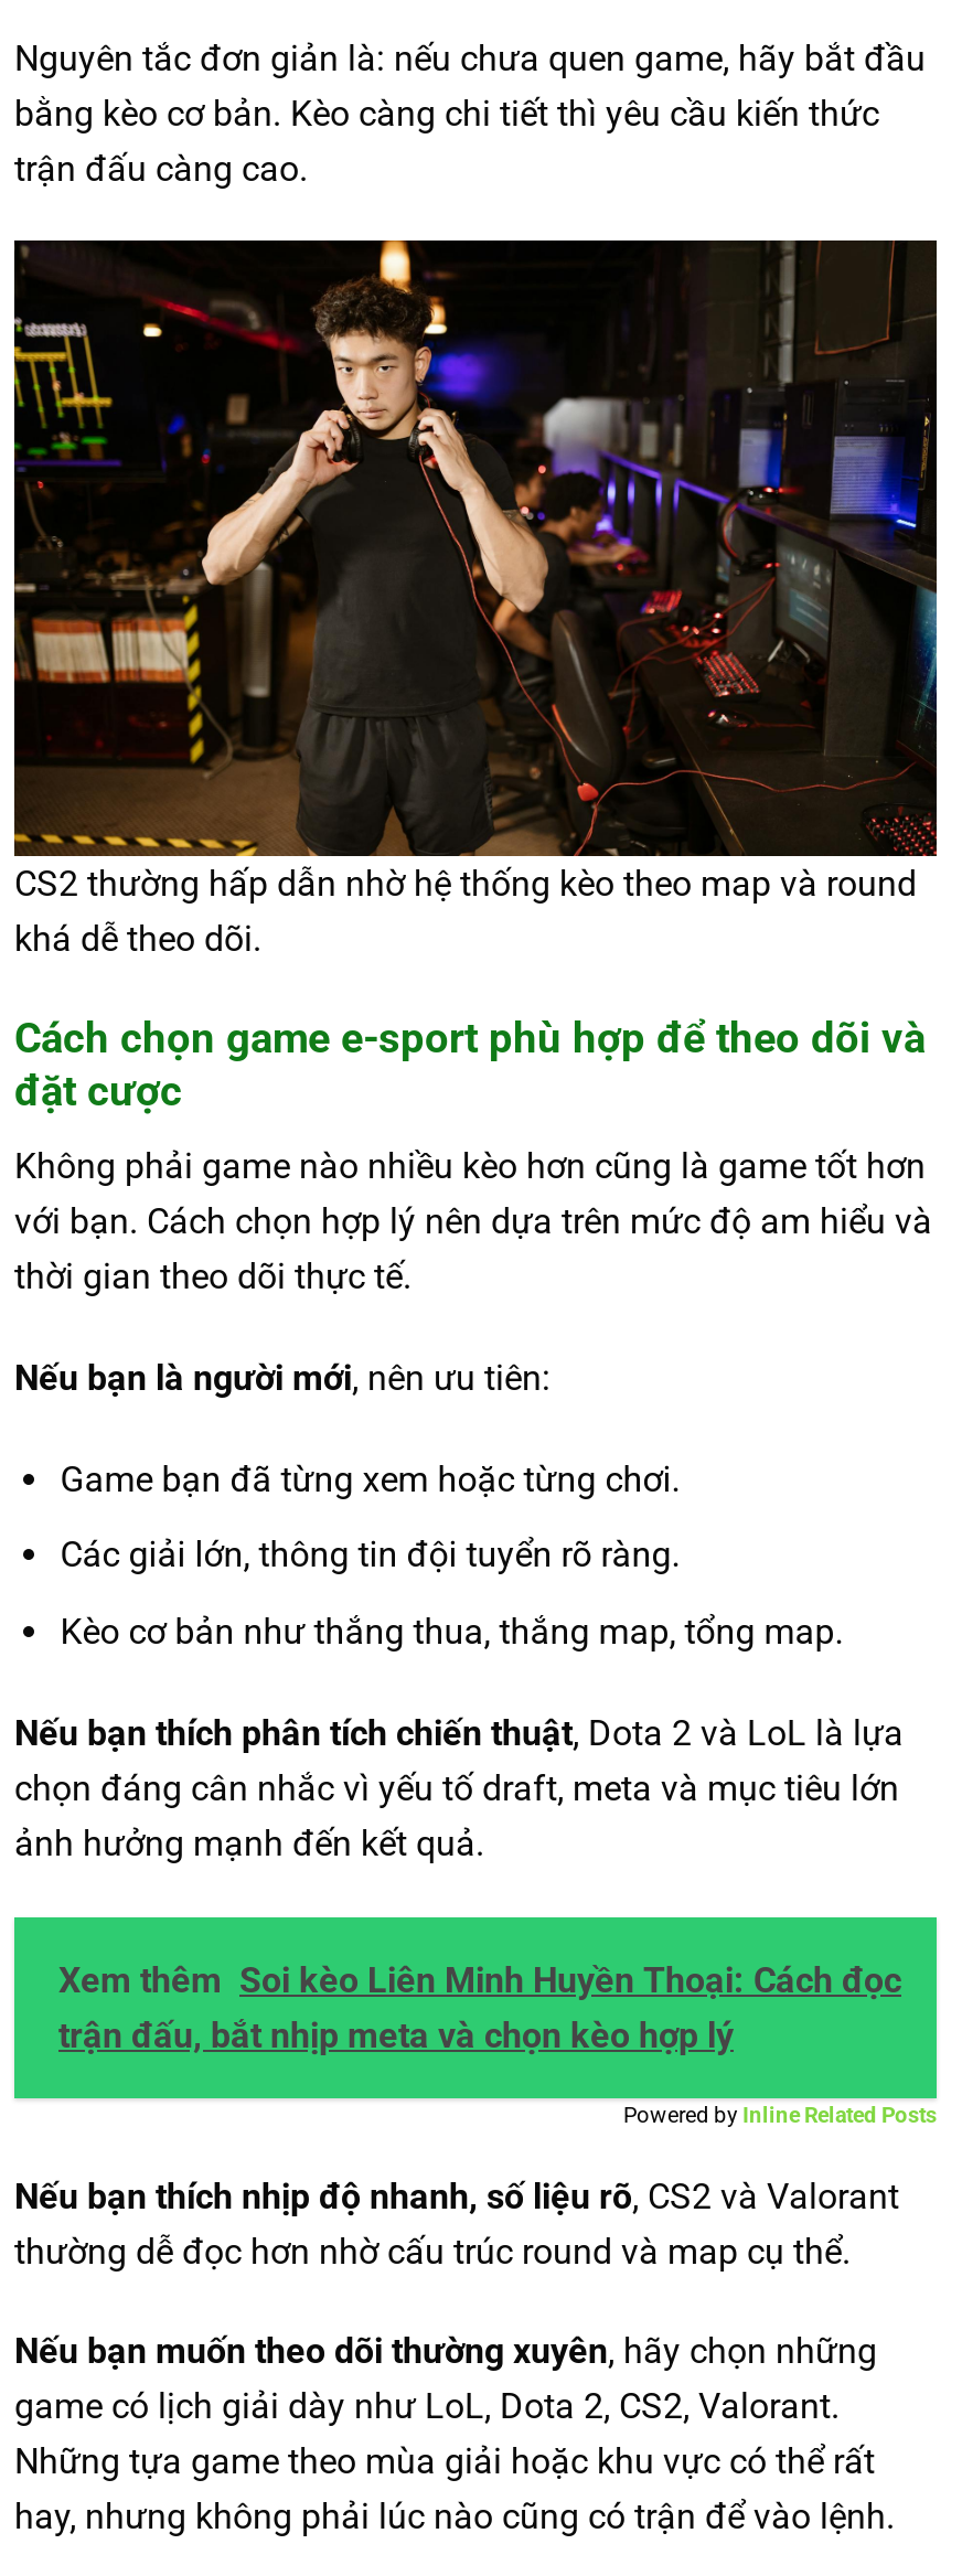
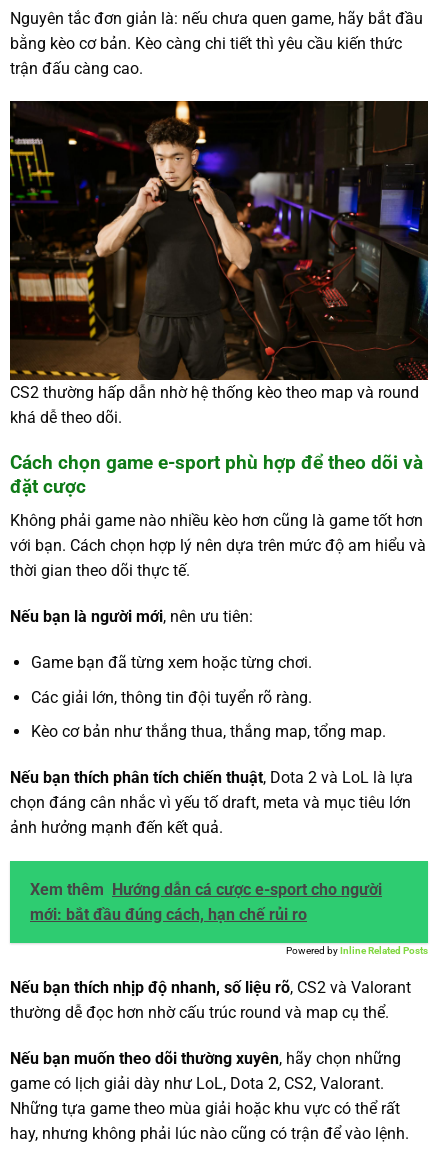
[58,1959,901,2056] Xem thêm Soi kèo Liên Minh Huyền Thoại: Cách đọc | trận đấu, bắt nhịp meta và chọn kèo hợp lý -> [30,880,382,924] Xem thêm Hướng dẫn cá cược e-sport cho người | mới: bắt đầu đúng cách, hạn chế rủi ro

